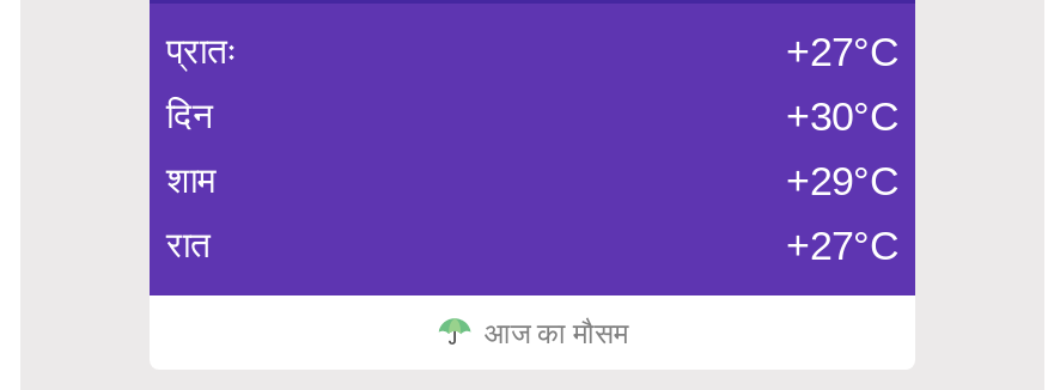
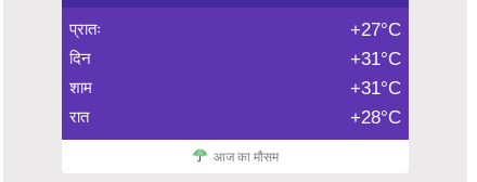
[786,95,898,140] +30°C -> [350,48,401,69] +31°C
[786,159,898,205] +29°C -> [350,77,401,98] +31°C
[786,224,898,269] +27°C -> [350,107,401,127] +28°C

